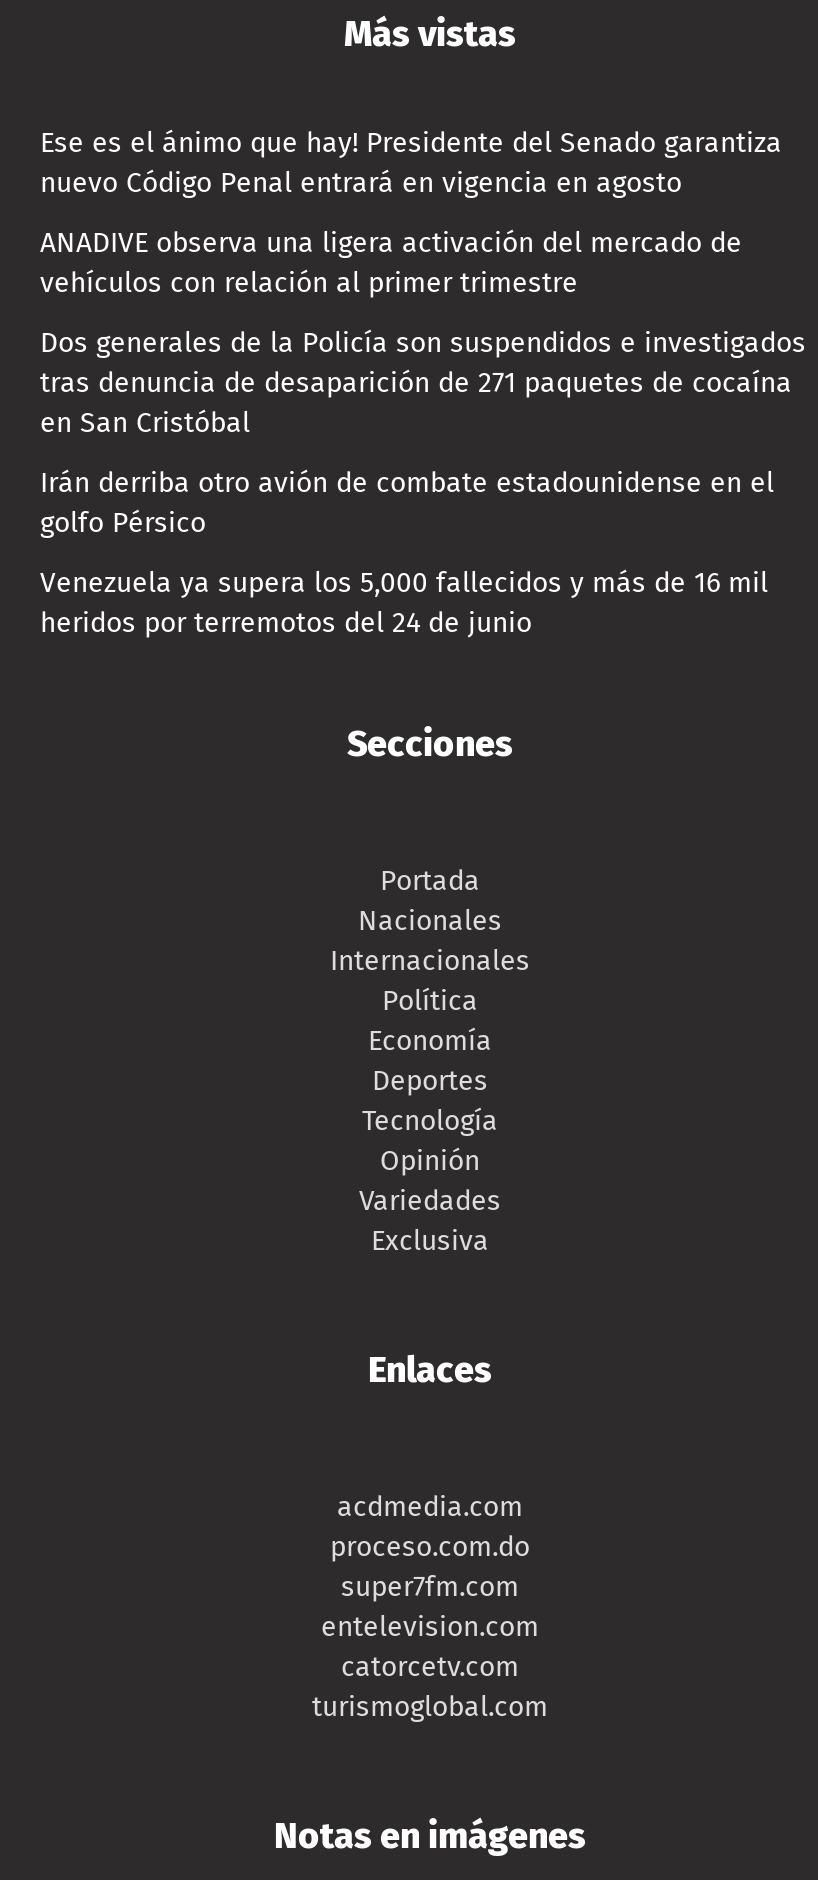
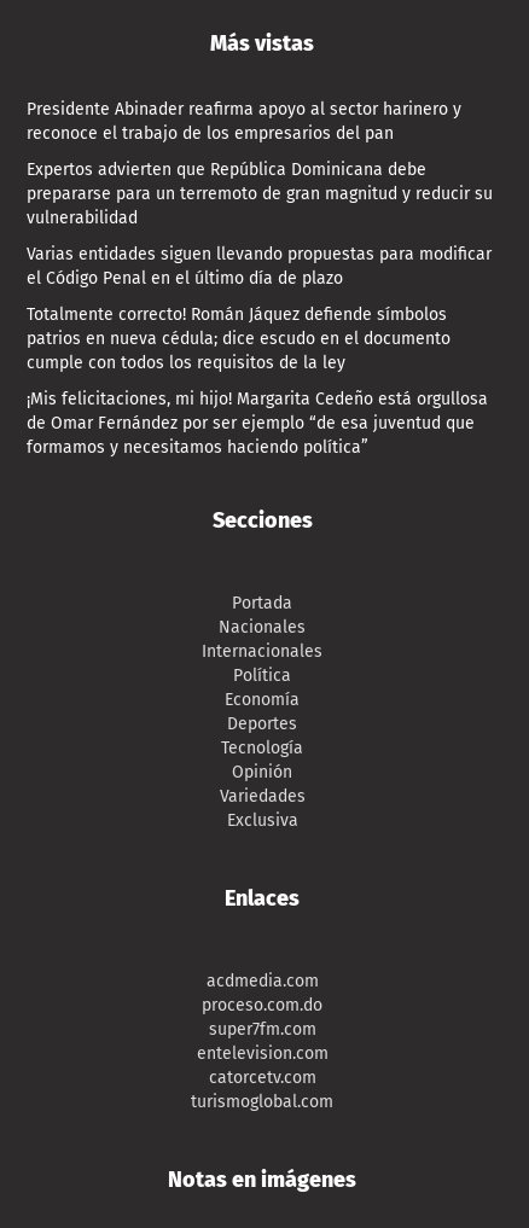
[40,125,782,199] Ese es el ánimo que hay! Presidente del Senado garantiza | nuevo Código Penal entrará en vigencia en agosto -> [27,98,461,143] Presidente Abinader reafirma apoyo al sector harinero y | reconoce el trabajo de los empresarios del pan
[40,225,742,299] ANADIVE observa una ligera activación del mercado de | vehículos con relación al primer trimestre -> [27,159,493,228] Expertos advierten que República Dominicana debe | prepararse para un terremoto de gran magnitud y reducir su | vulnerabilidad
[40,325,806,439] Dos generales de la Policía son suspendidos e investigados | tras denuncia de desaparición de 271 paquetes de cocaína | en San Cristóbal -> [27,243,492,288] Varias entidades siguen llevando propuestas para modificar | el Código Penal en el último día de plazo
[40,465,774,539] Irán derriba otro avión de combate estadounidense en el | golfo Pérsico -> [27,304,450,373] Totalmente correcto! Román Jáquez defiende símbolos | patrios en nueva cédula; dice escudo en el documento | cumple con todos los requisitos de la ley
[40,565,768,639] Venezuela ya supera los 5,000 fallecidos y más de 16 mil | heridos por terremotos del 24 de junio -> [27,388,488,457] ¡Mis felicitaciones, mi hijo! Margarita Cedeño está orgullosa | de Omar Fernández por ser ejemplo “de esa juventud que | formamos y necesitamos haciendo política”

